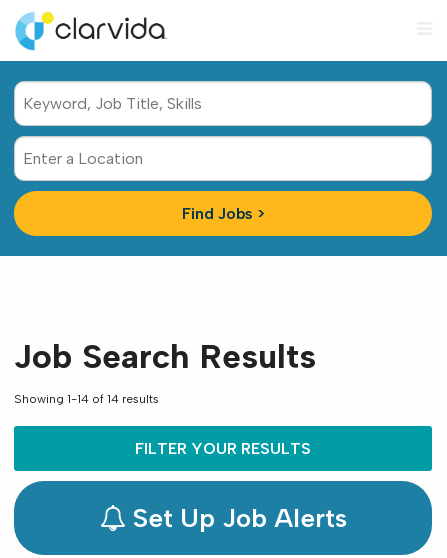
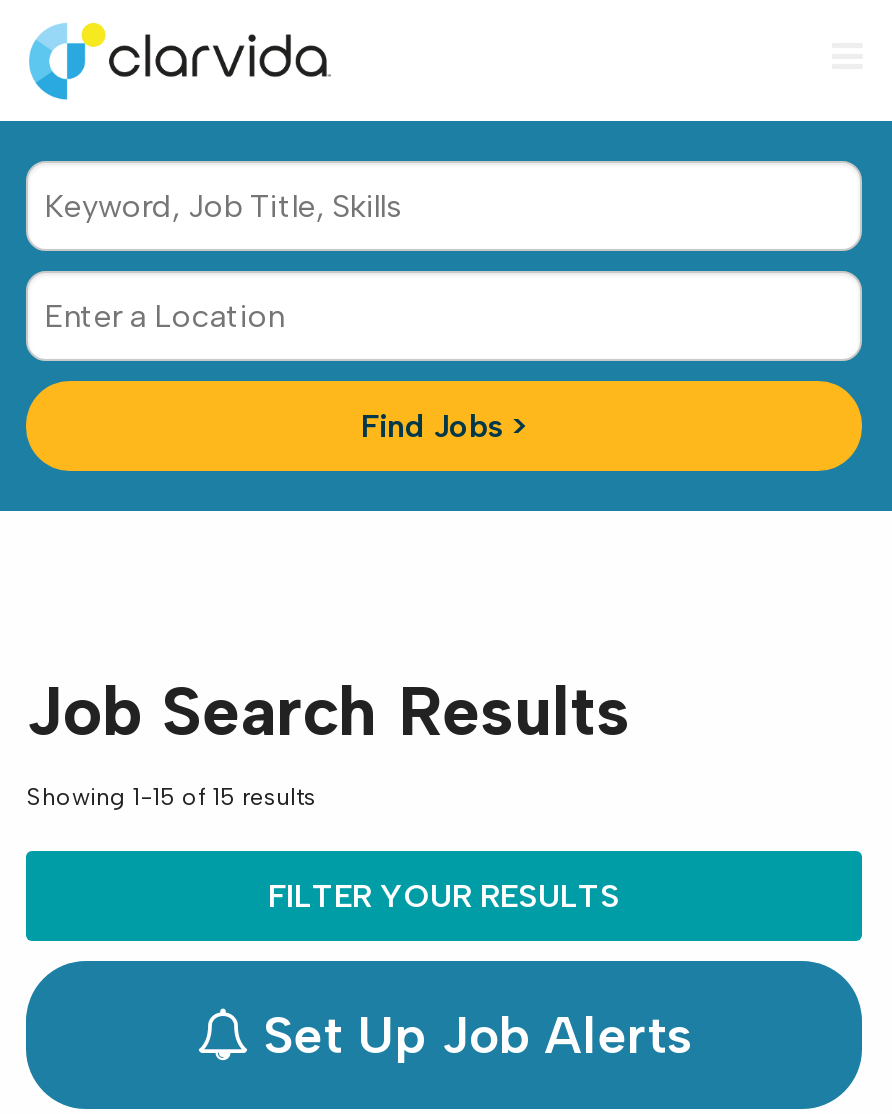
[14,391,165,405] Showing 1-14 of 14 results -> [26,782,328,810] Showing 1-15 of 15 results

